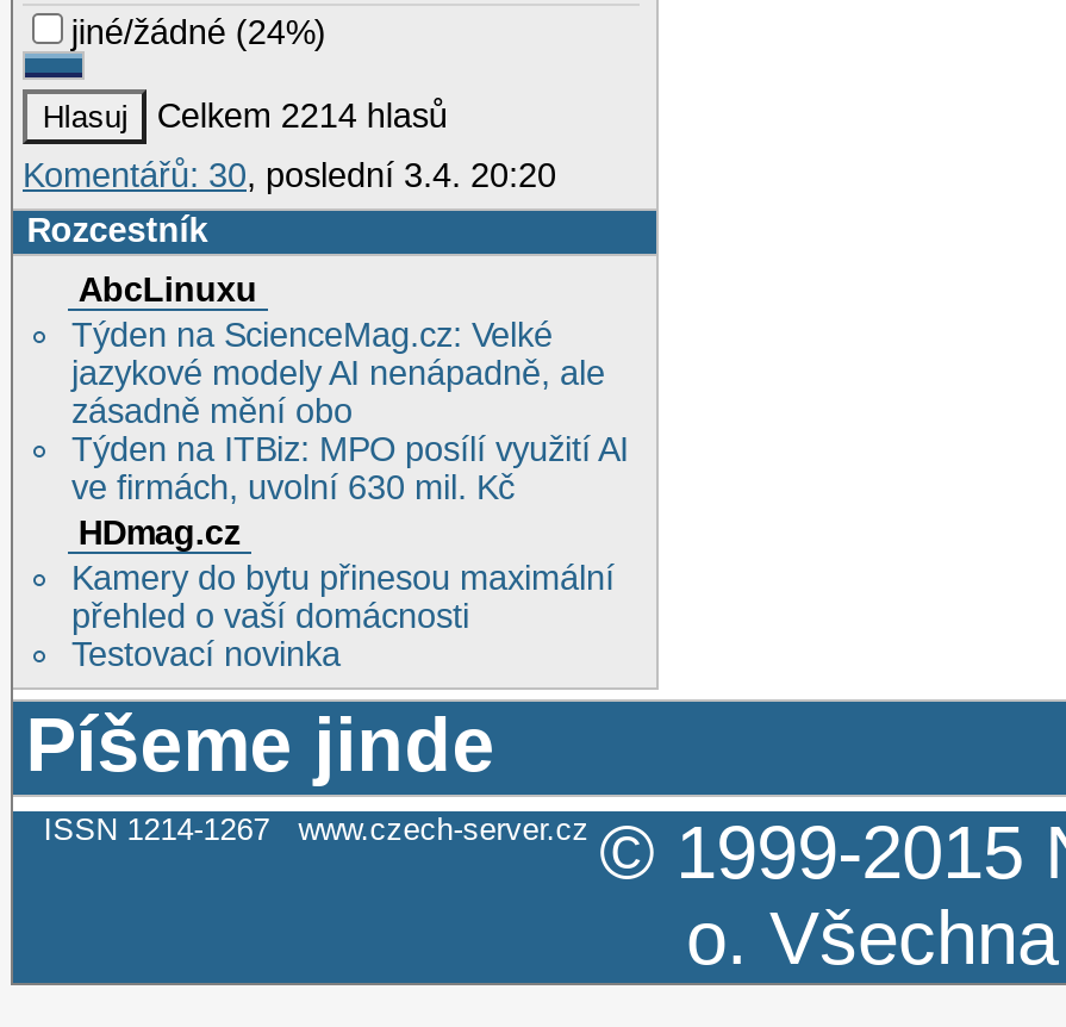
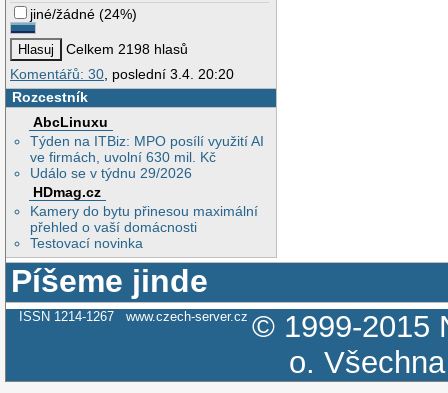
[147,97,447,135] Celkem 2214 hlasů -> [62,41,188,57] Celkem 2198 hlasů
[71,315,605,430] Týden na ScienceMag.cz: Velké | jazykové modely AI nenápadně, ale | zásadně mění obo -> none
moved [71,430,629,506] -> [30,133,264,165]: Týden na ITBiz: MPO posílí využití AI | ve firmách, uvolní 630 mil. Kč
none -> [30,165,192,181] Událo se v týdnu 29/2026

